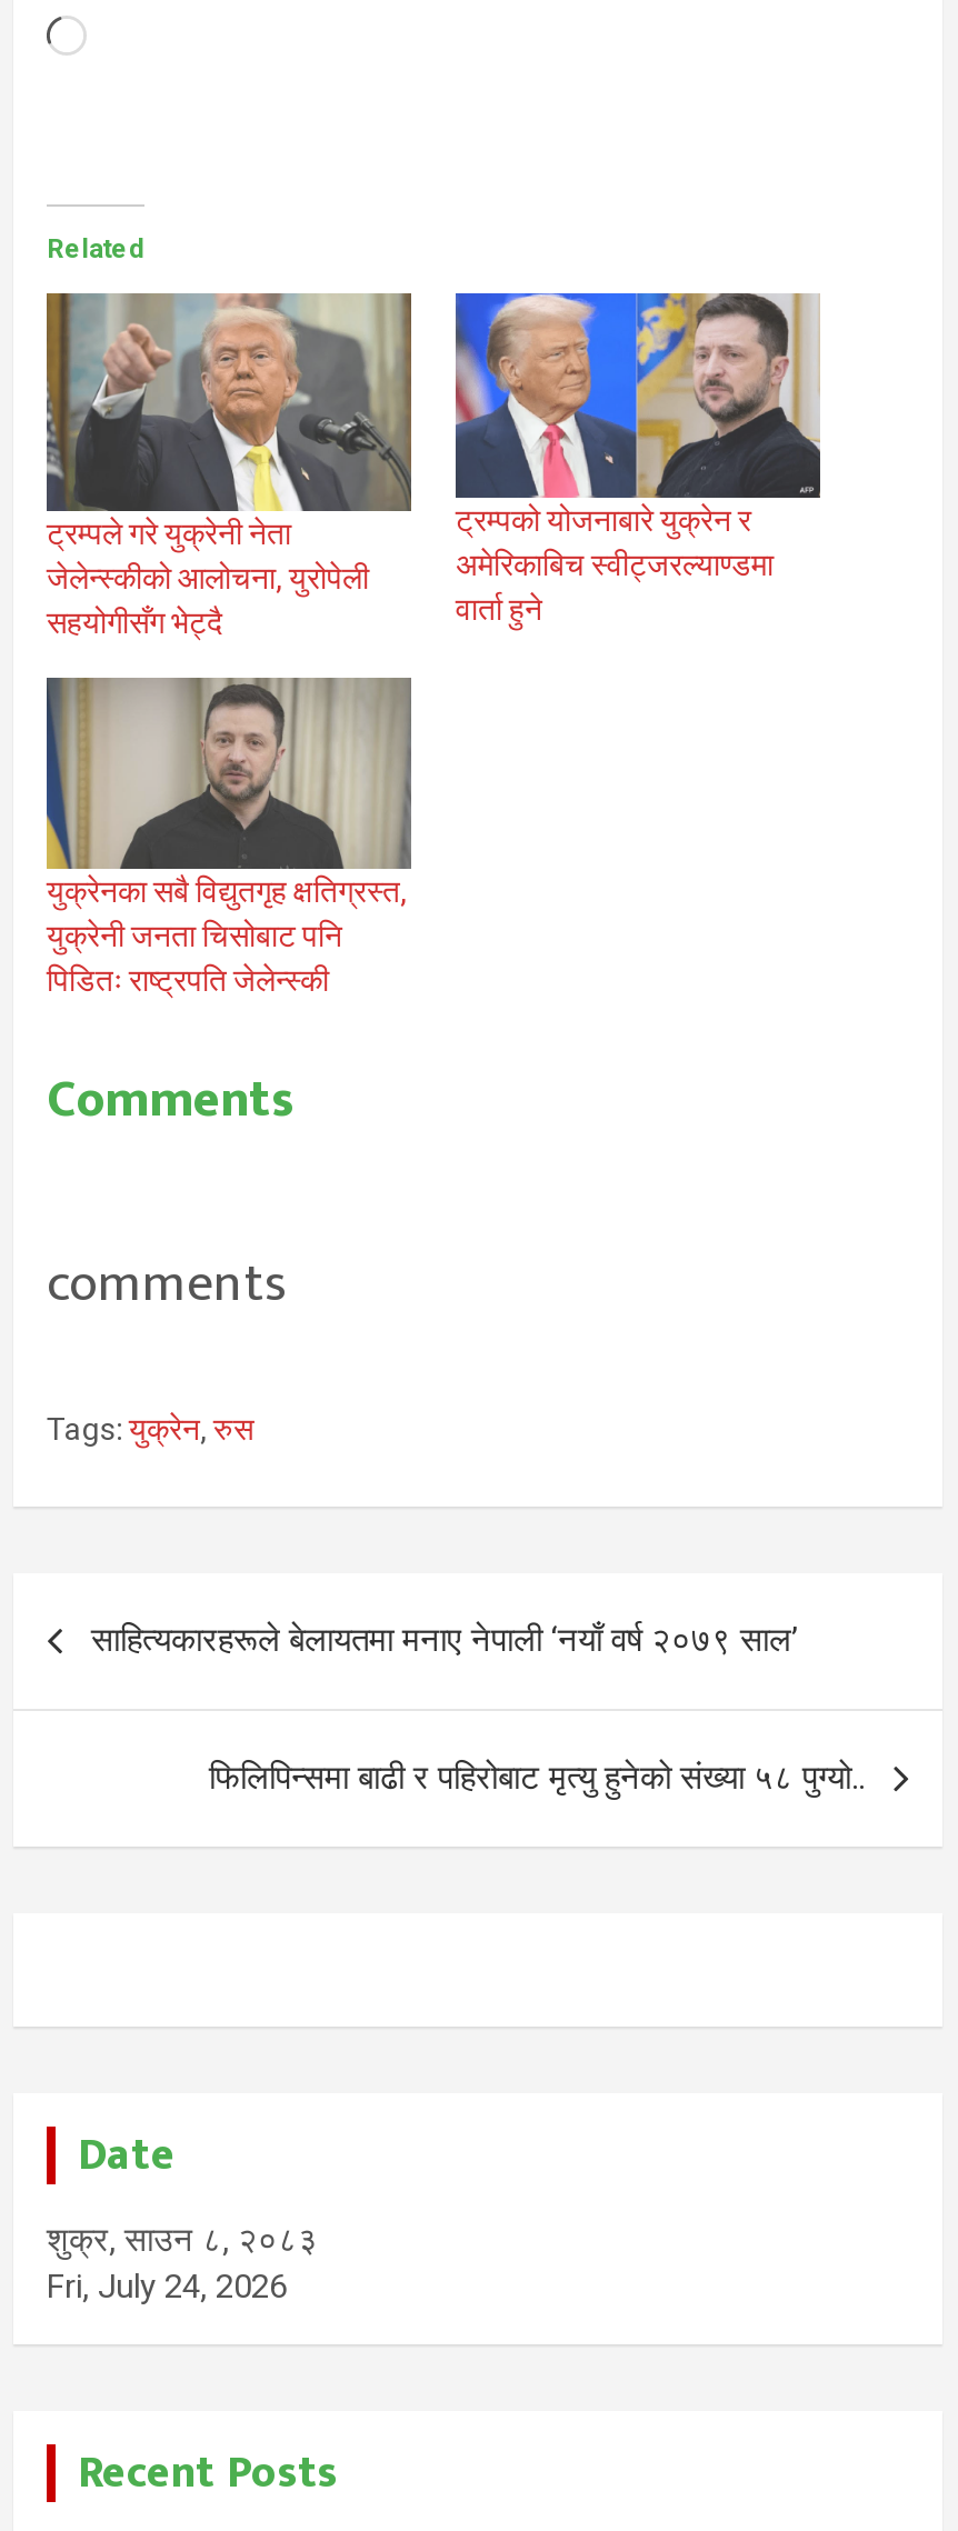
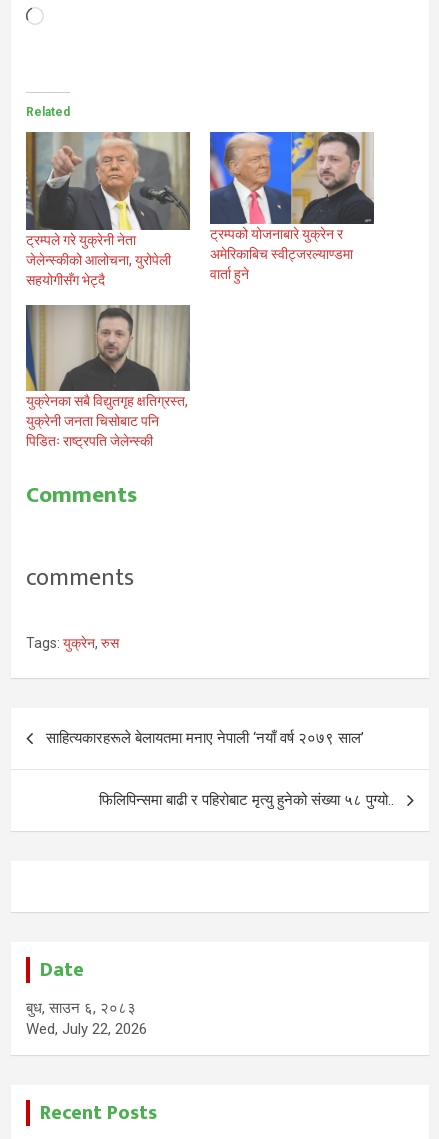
[47,2221,318,2261] शुक्र, साउन ८, २०८३ -> [26,999,136,1017] बुध, साउन ६, २०८३
[47,2267,287,2307] Fri, July 24, 2026 -> [26,1020,147,1038] Wed, July 22, 2026

